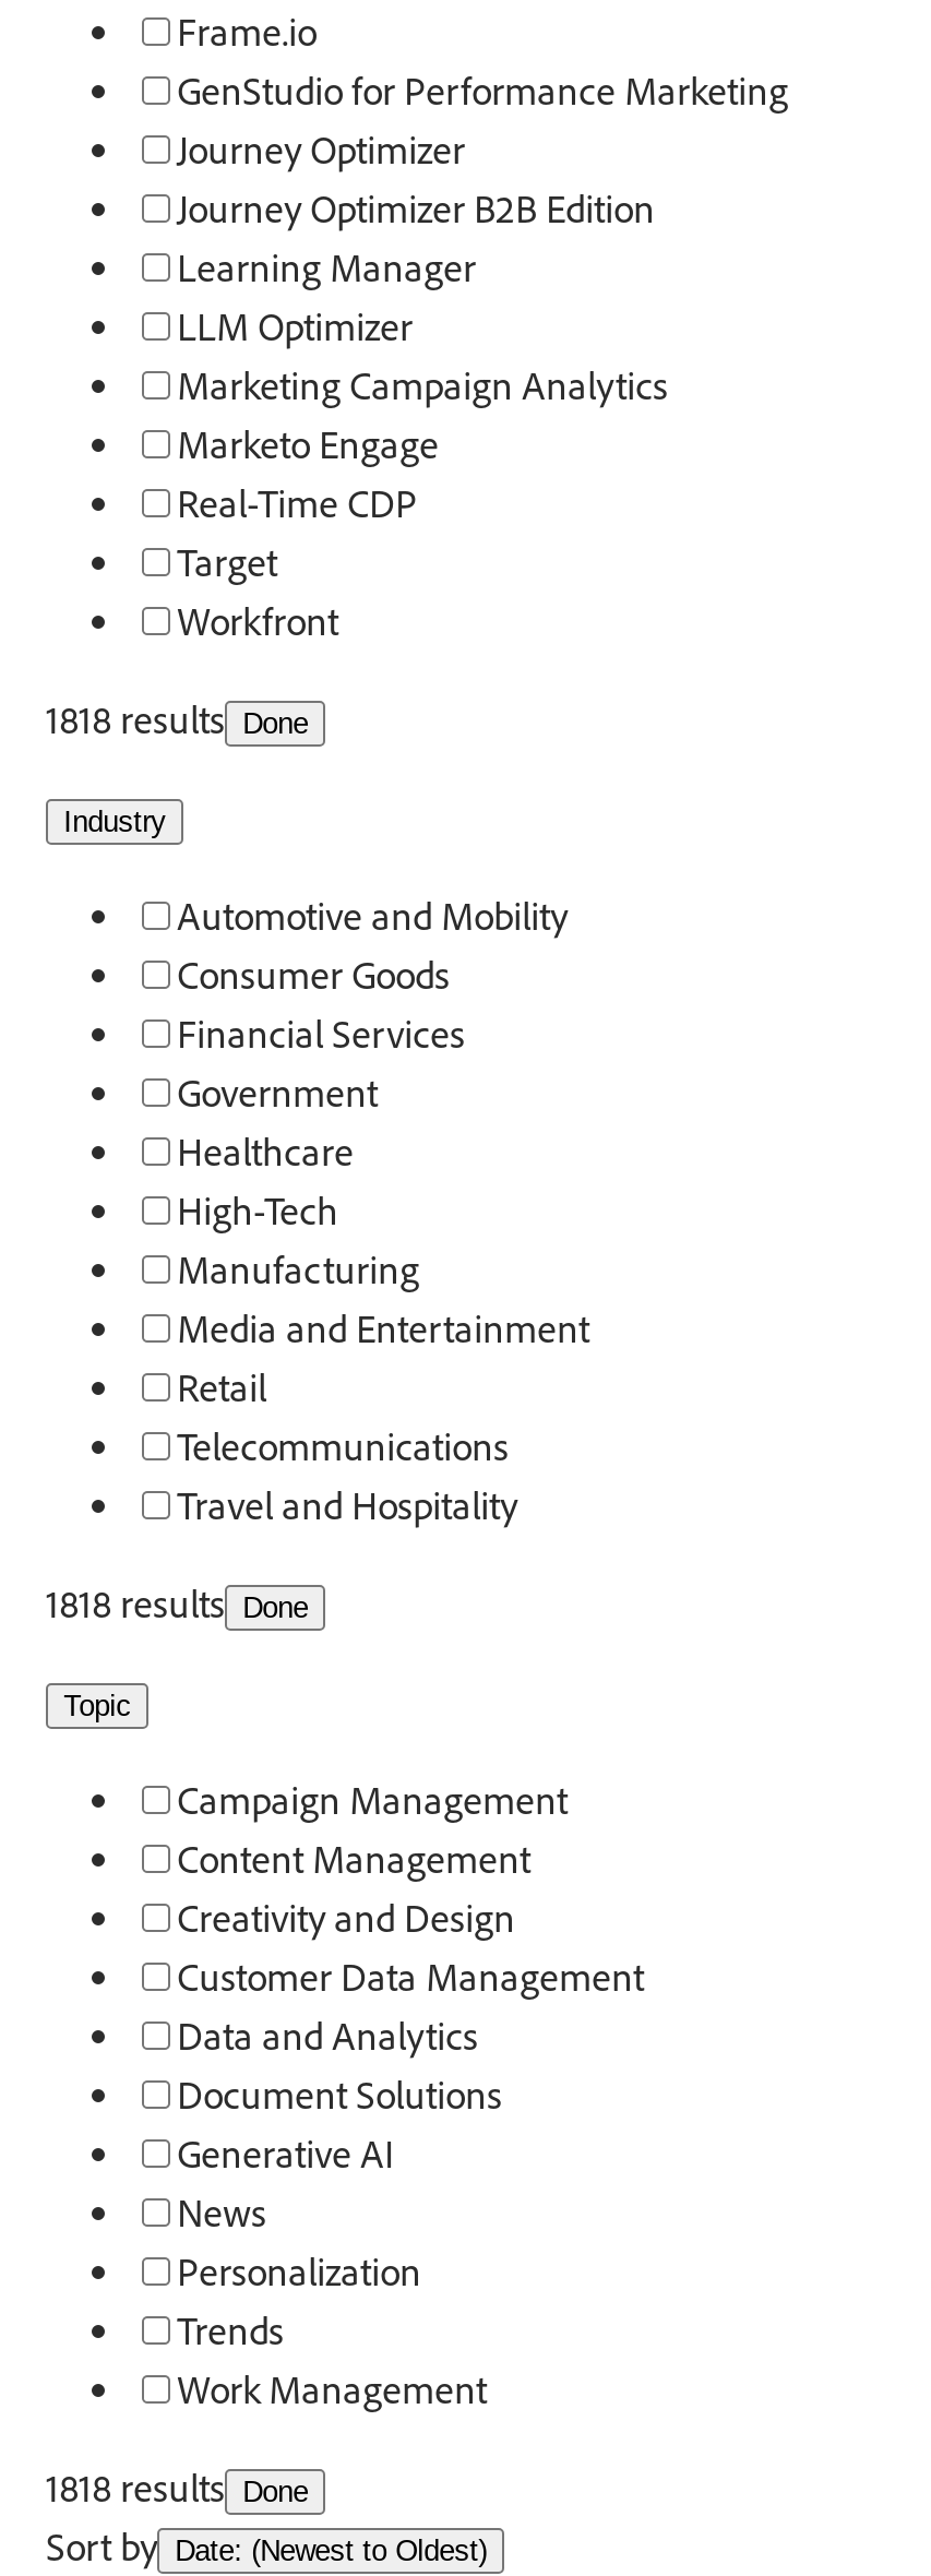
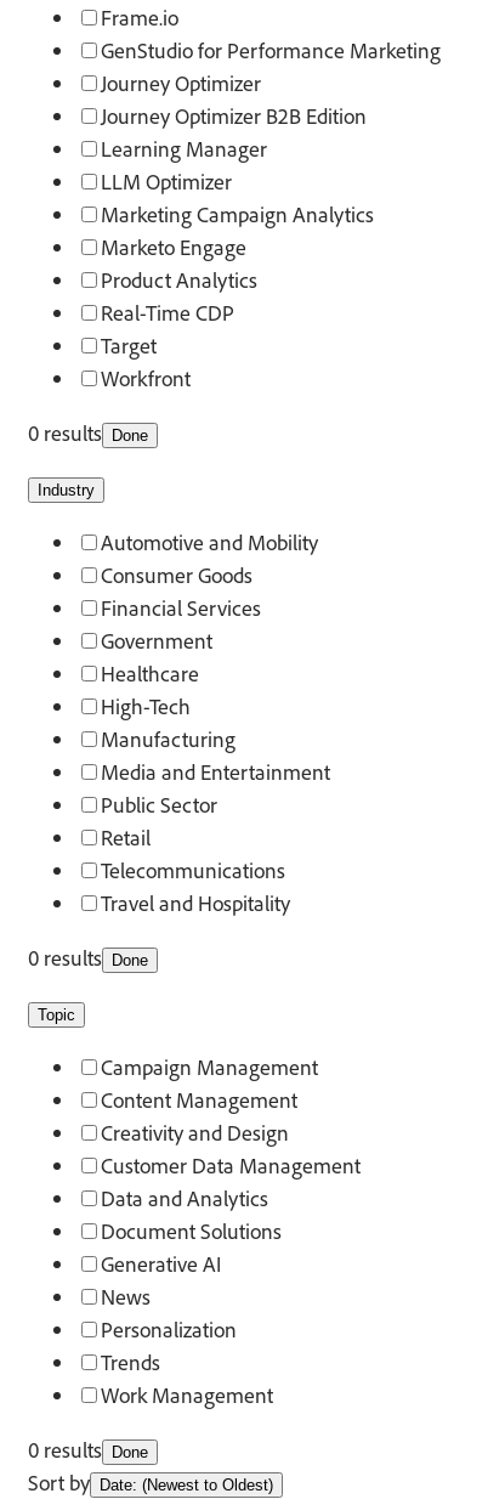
none -> [101,266,258,293] Product Analytics
[46,694,308,742] 1818 results Done -> [28,419,148,446] 0 results Done
none -> [101,791,218,818] Public Sector
[46,1578,308,1626] 1818 results Done -> [28,944,148,971] 0 results Done
[46,2462,308,2511] 1818 results Done -> [28,1436,148,1463] 0 results Done

